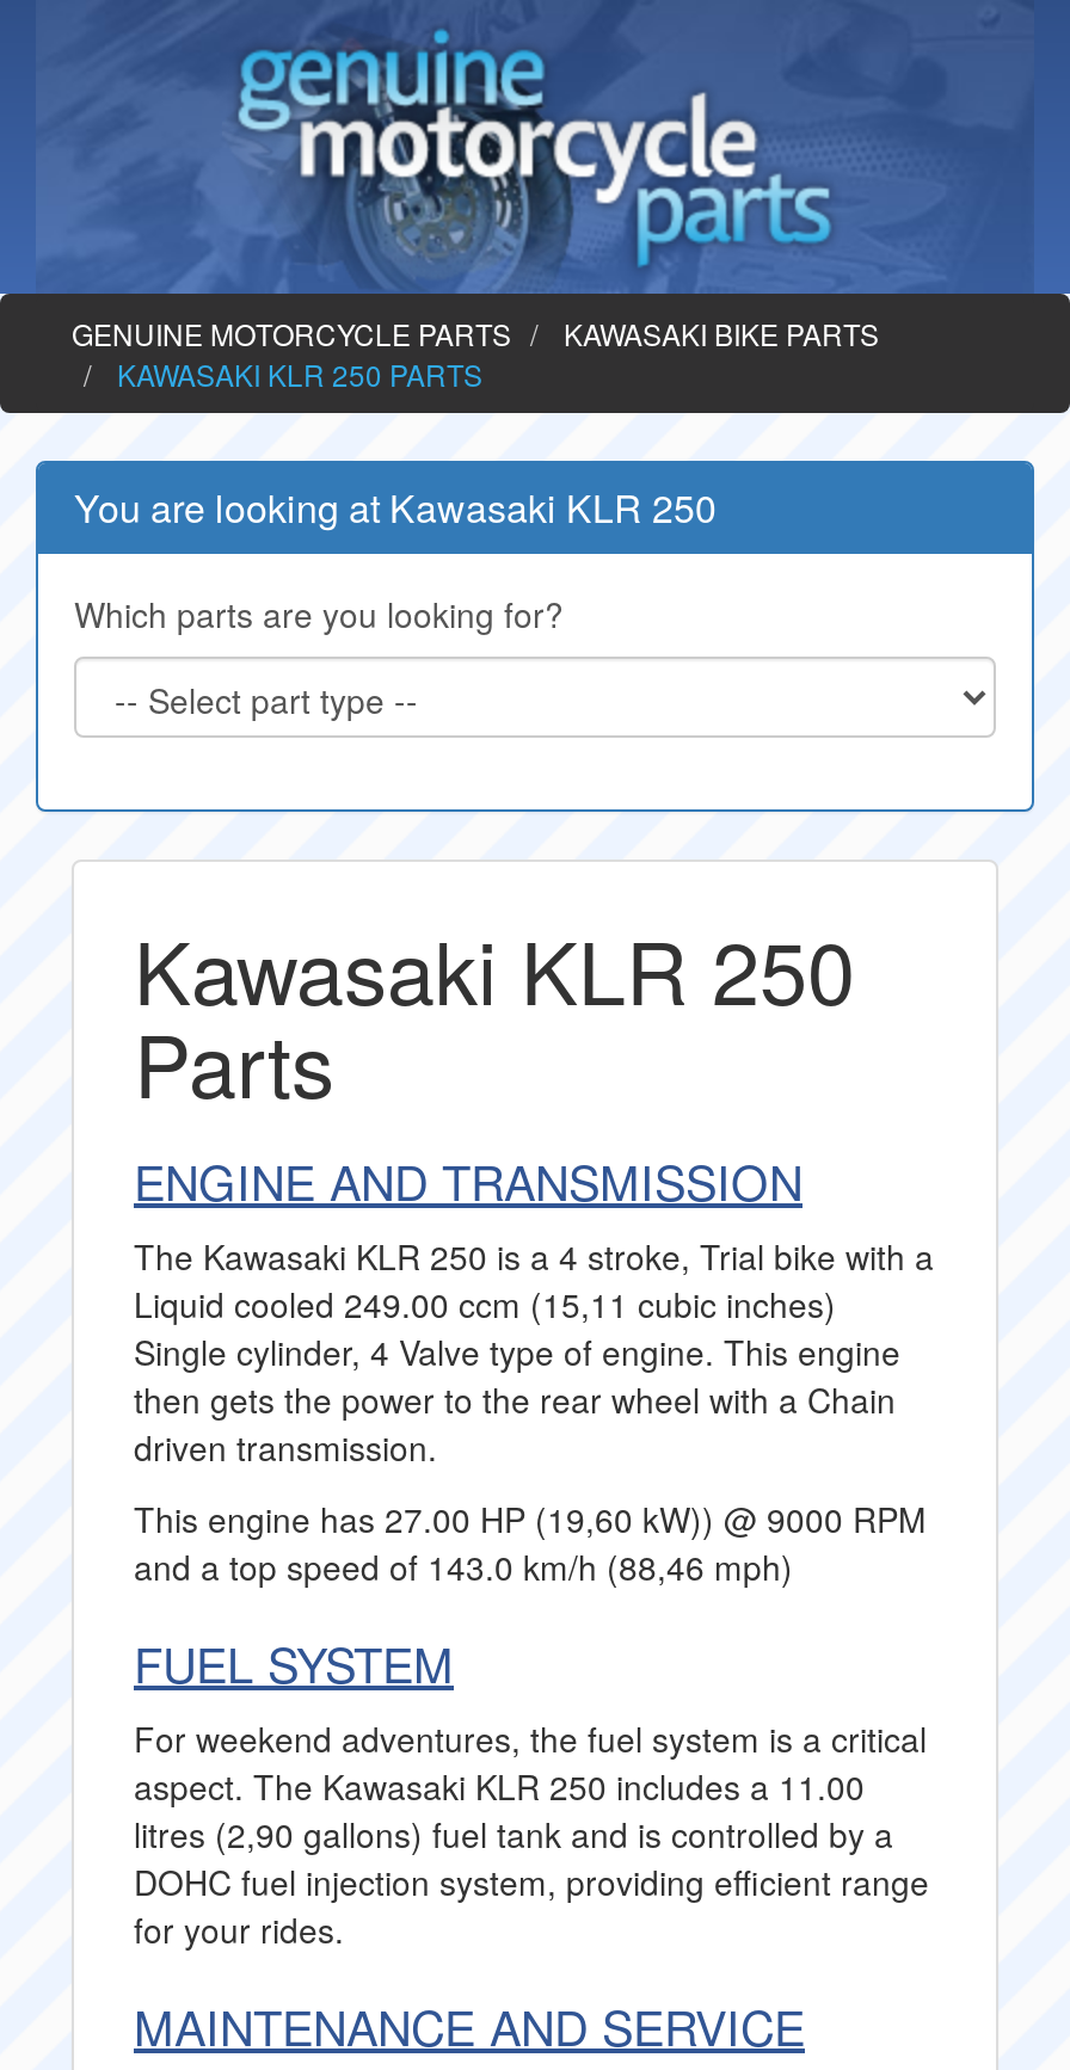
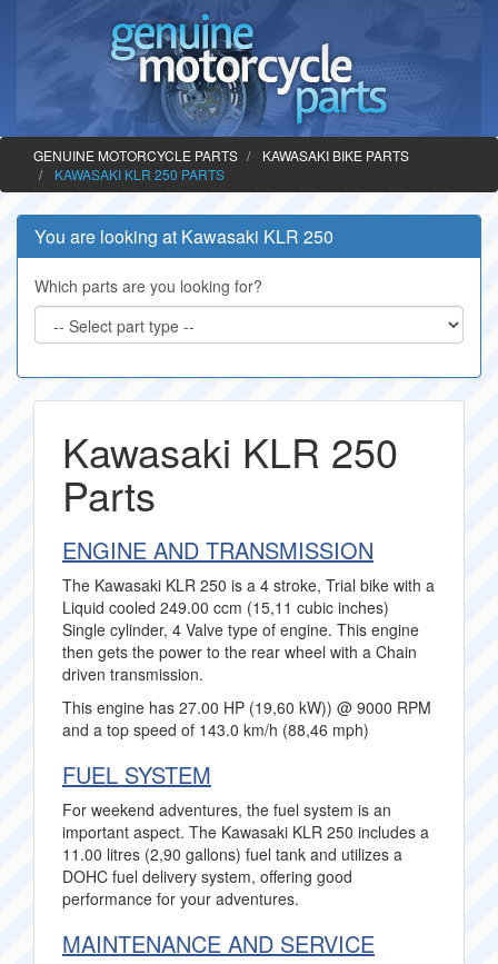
[134,1714,929,1953] For weekend adventures, the fuel system is a critical | aspect. The Kawasaki KLR 250 includes a 11.00 | litres (2,90 gallons) fuel tank and is controlled by a | DOHC fuel injection system, providing efficient range | for your rides. -> [62,798,429,910] For weekend adventures, the fuel system is an | important aspect. The Kawasaki KLR 250 includes a | 11.00 litres (2,90 gallons) fuel tank and utilizes a | DOHC fuel delivery system, offering good | performance for your adventures.

